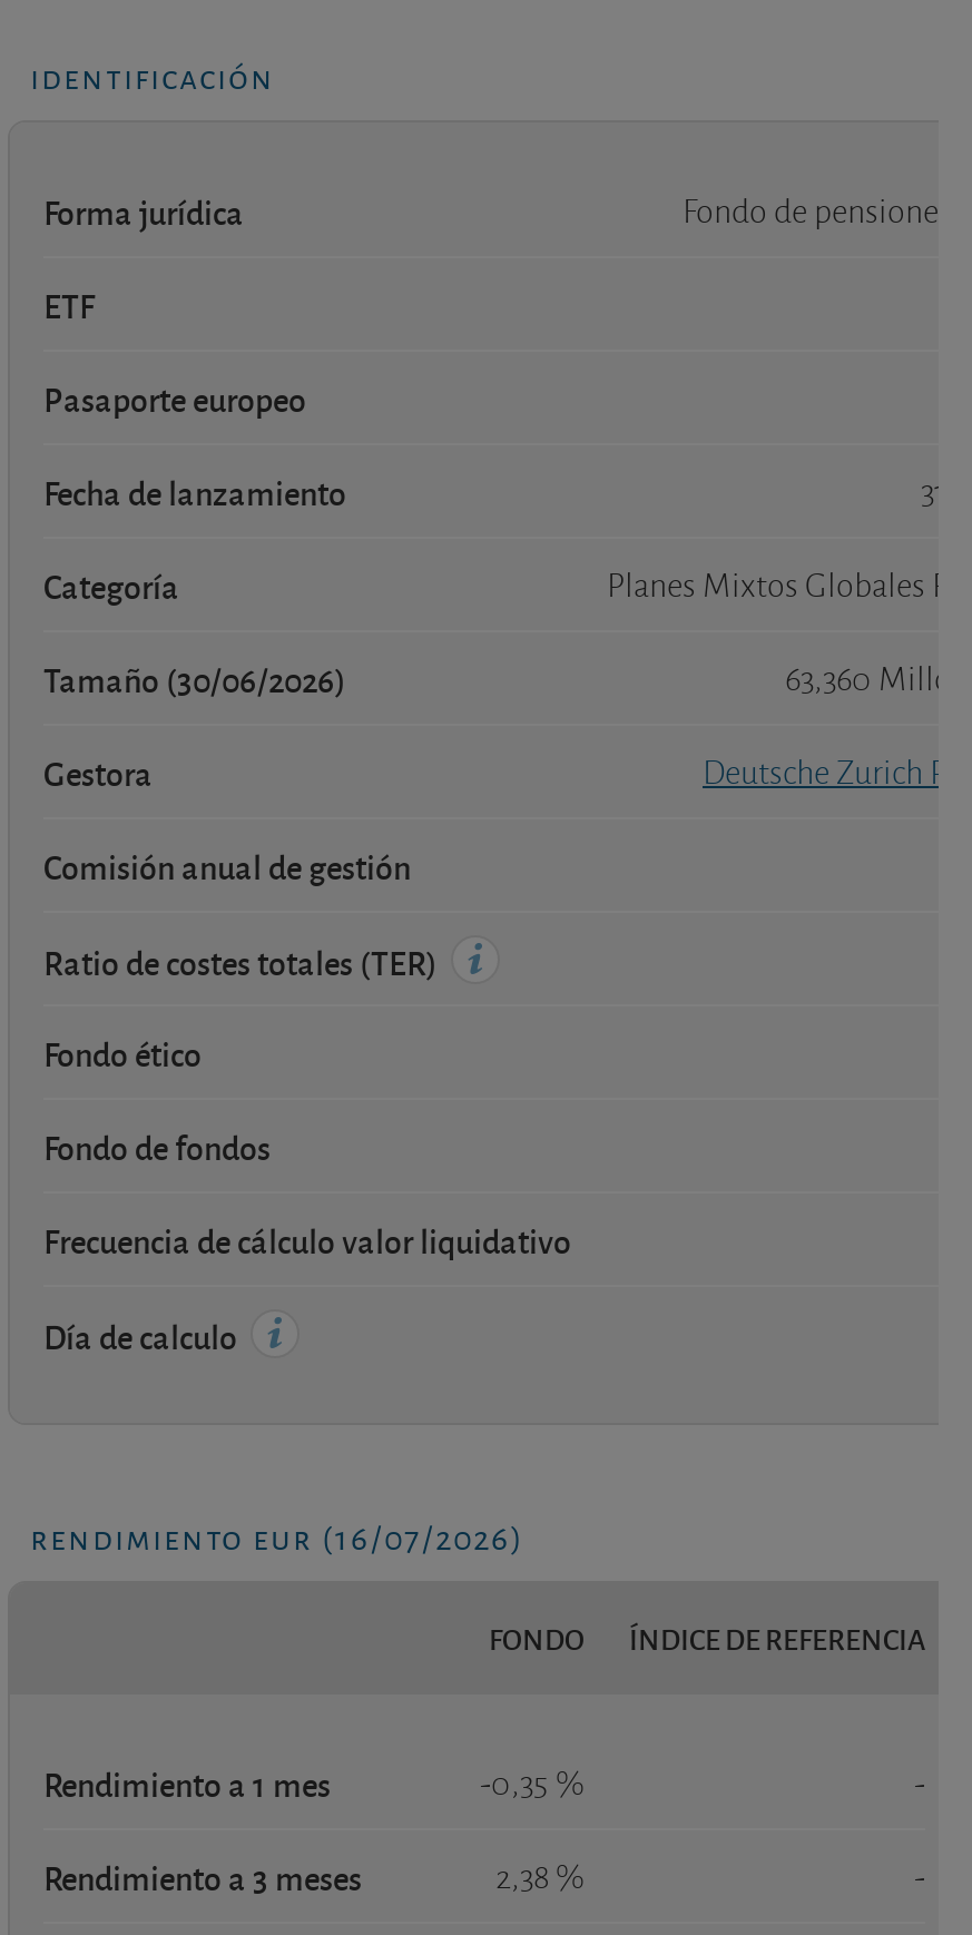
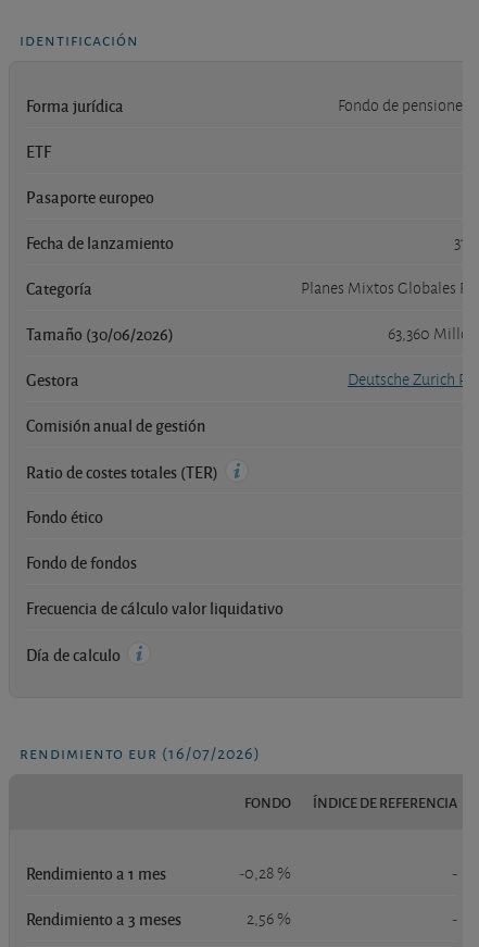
[480,1761,585,1806] -0,35 % -> [239,862,291,884] -0,28 %
[495,1855,585,1899] 2,38 % -> [247,908,291,929] 2,56 %

